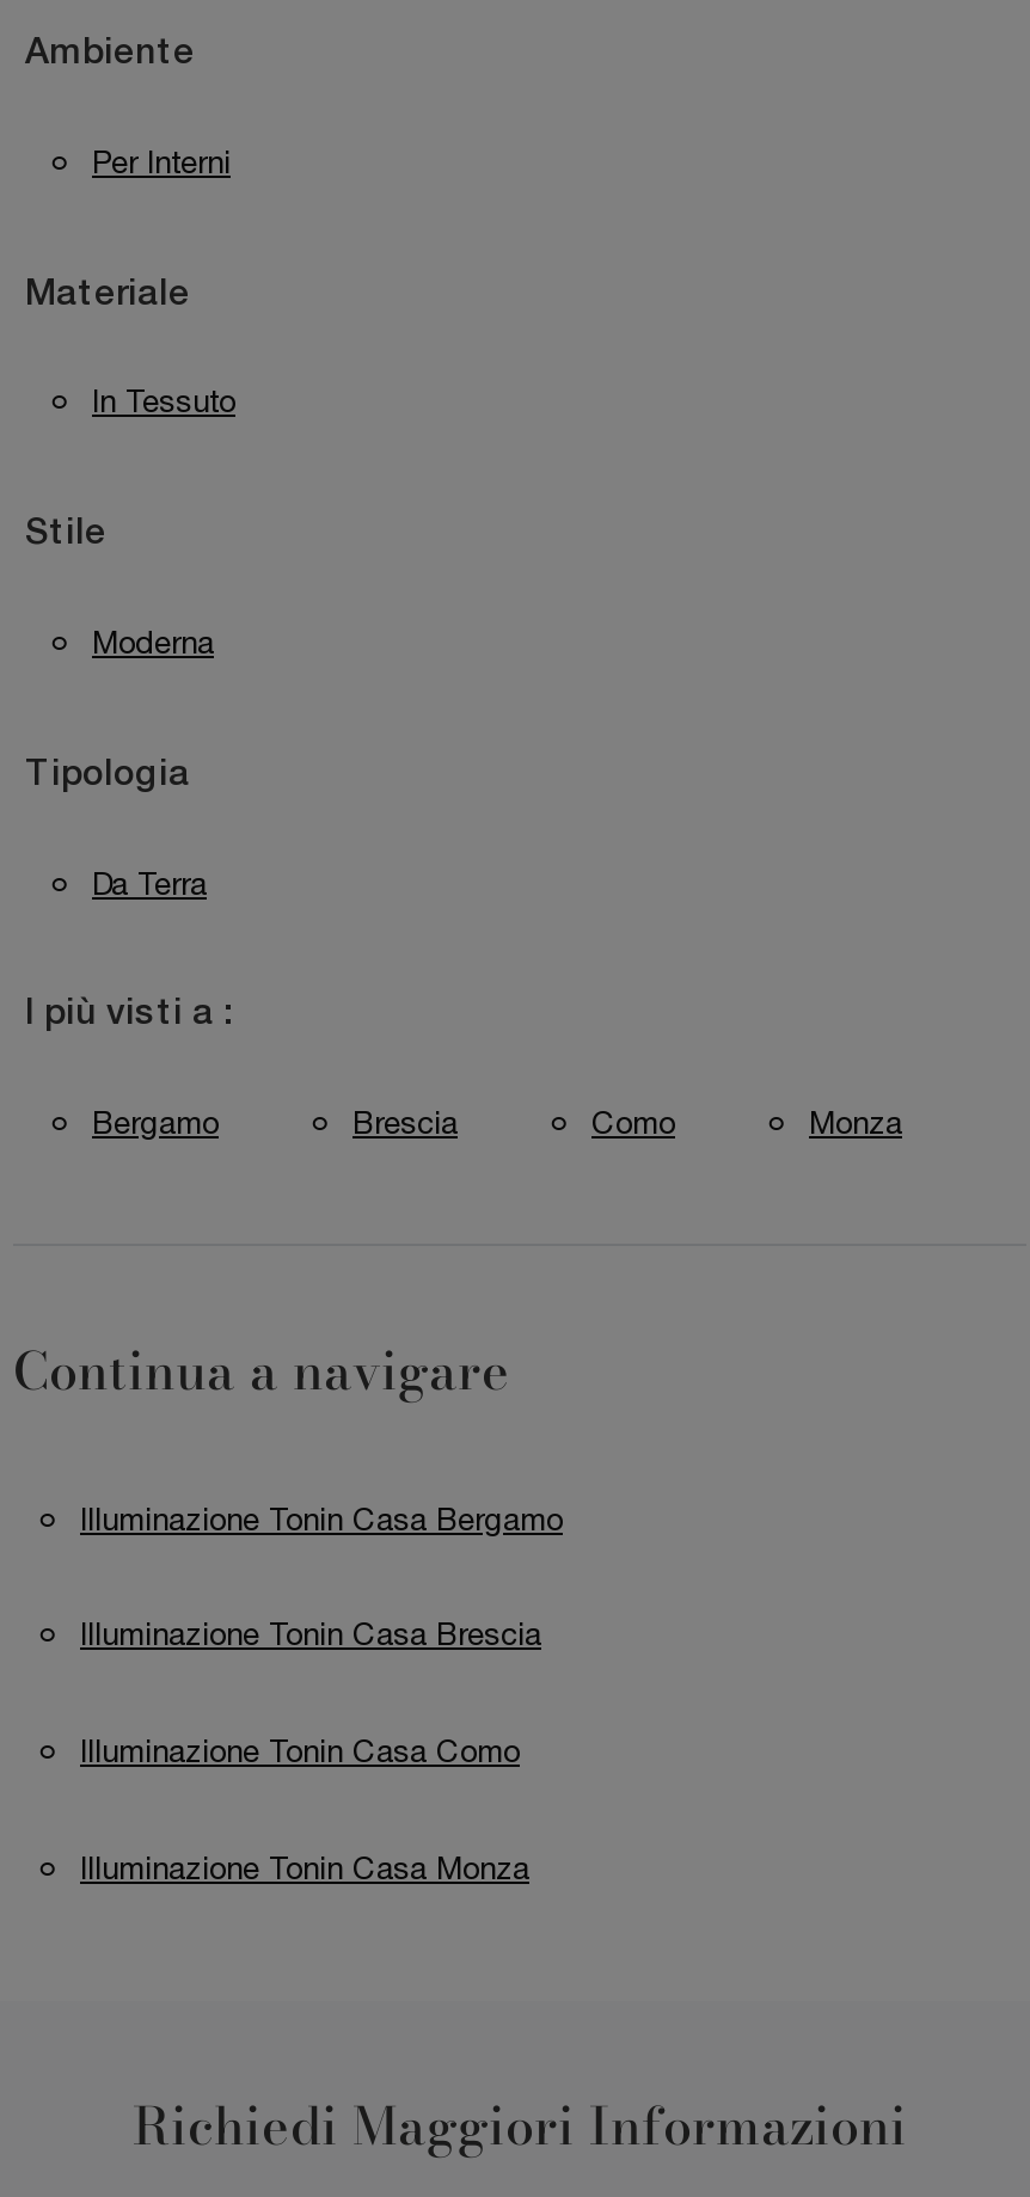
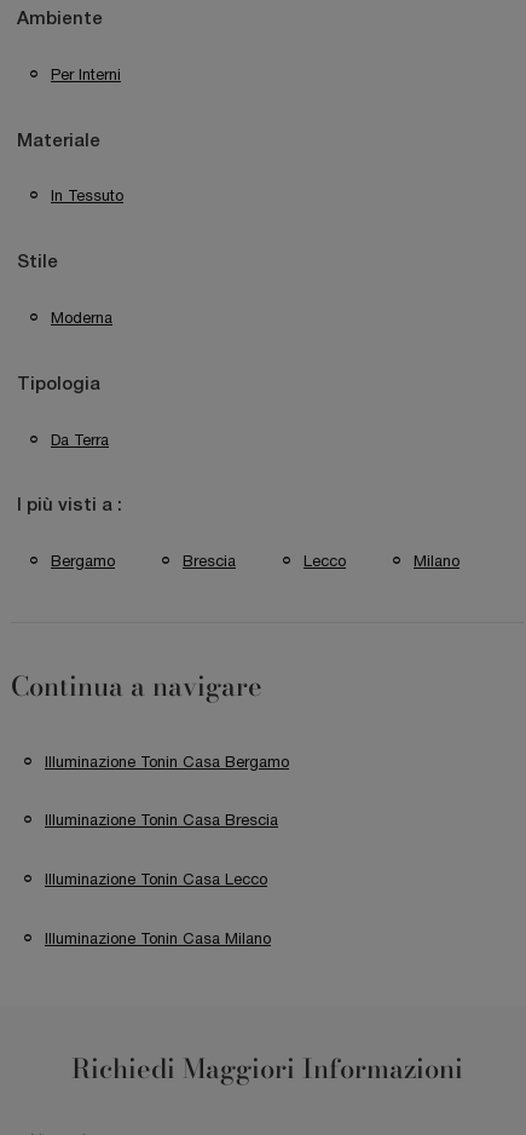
[591,1106,902,1141] Como | Monza -> [304,552,459,570] Lecco | Milano
[80,1733,520,1769] Illuminazione Tonin Casa Como -> [45,870,267,888] Illuminazione Tonin Casa Lecco
[80,1850,529,1885] Illuminazione Tonin Casa Monza -> [45,929,271,947] Illuminazione Tonin Casa Milano

